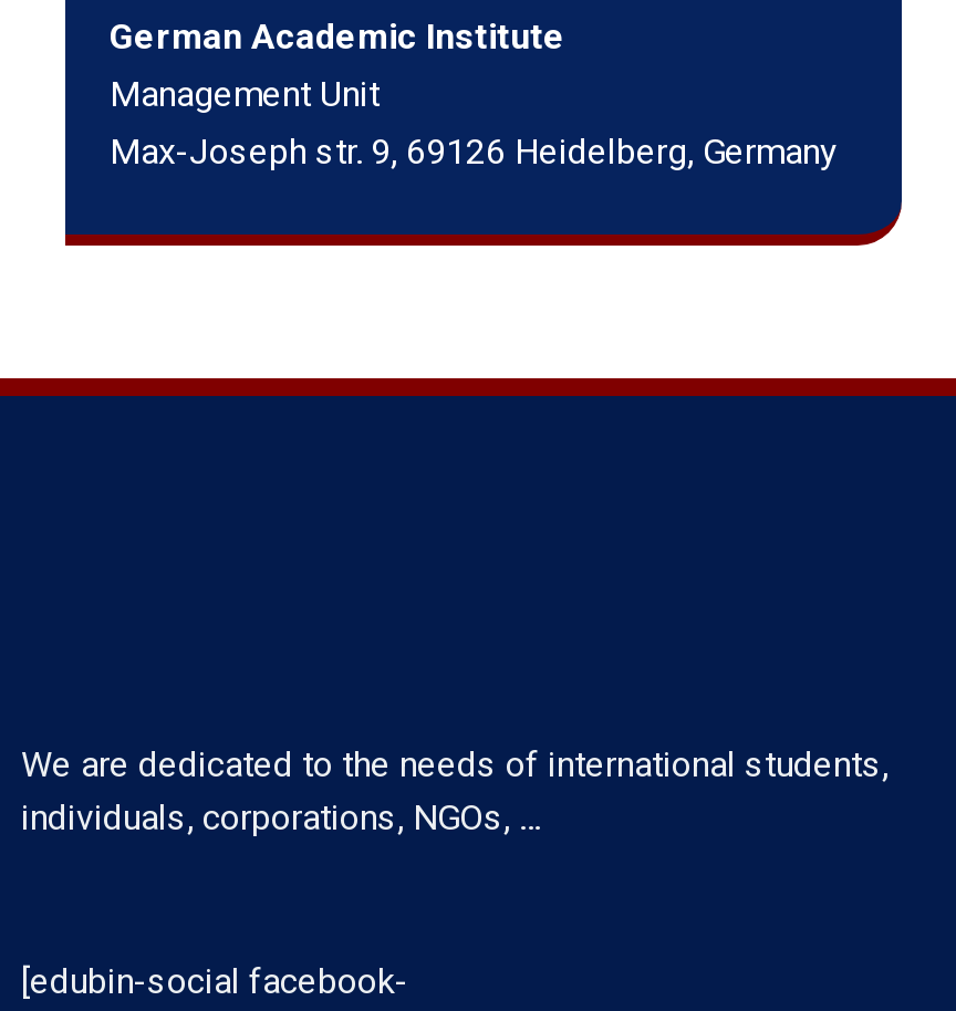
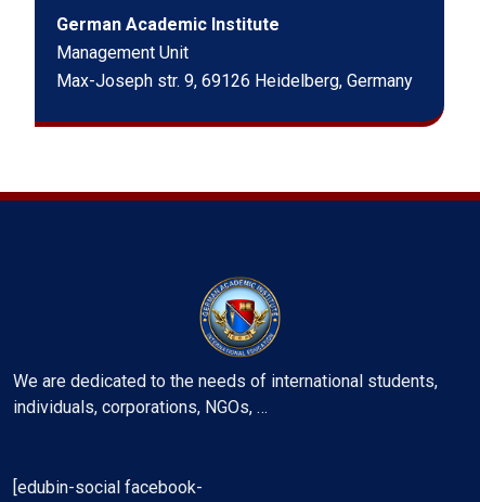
none -> [199,276,282,358] [image]

